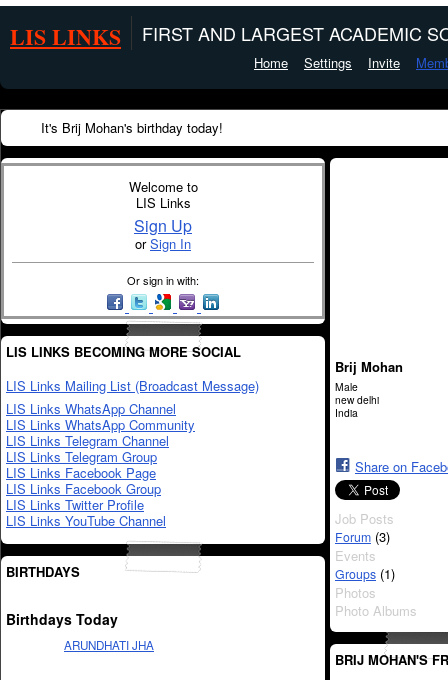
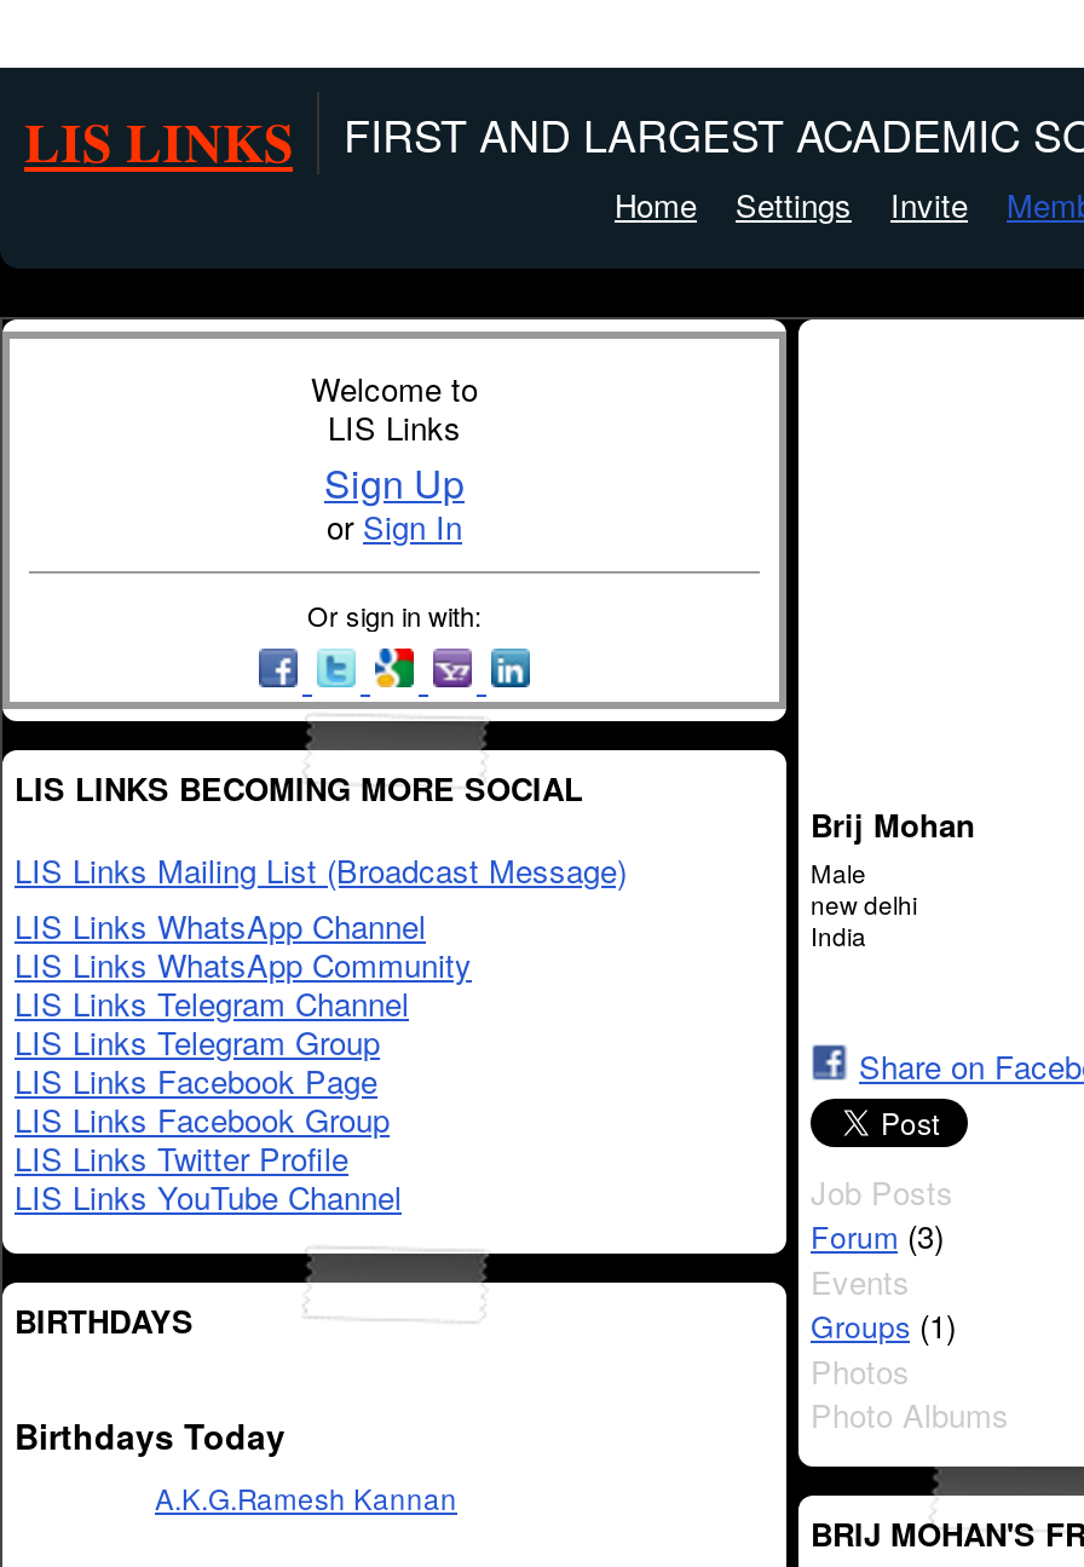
[41,118,223,137] It's Brij Mohan's birthday today! -> none
[64,637,154,653] ARUNDHATI JHA -> [155,1479,457,1518] A.K.G.Ramesh Kannan

